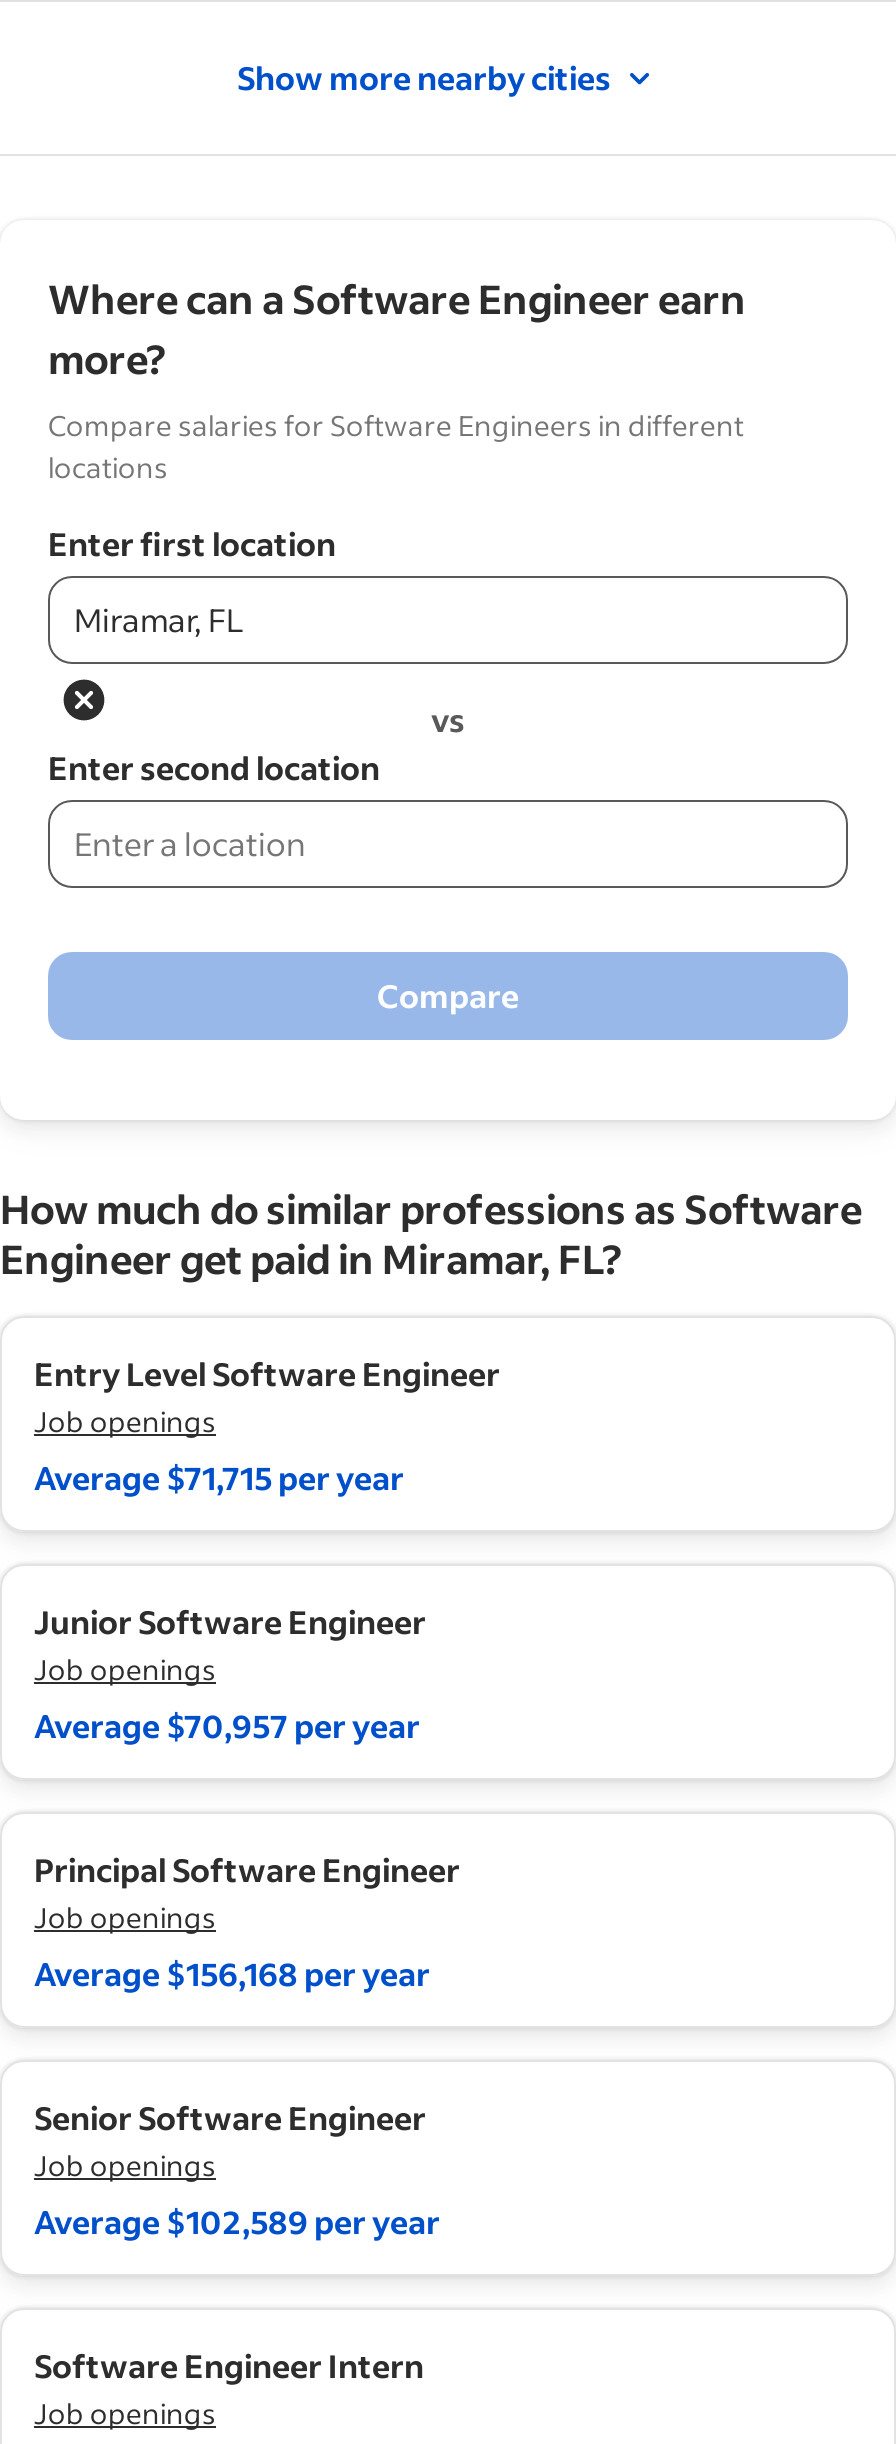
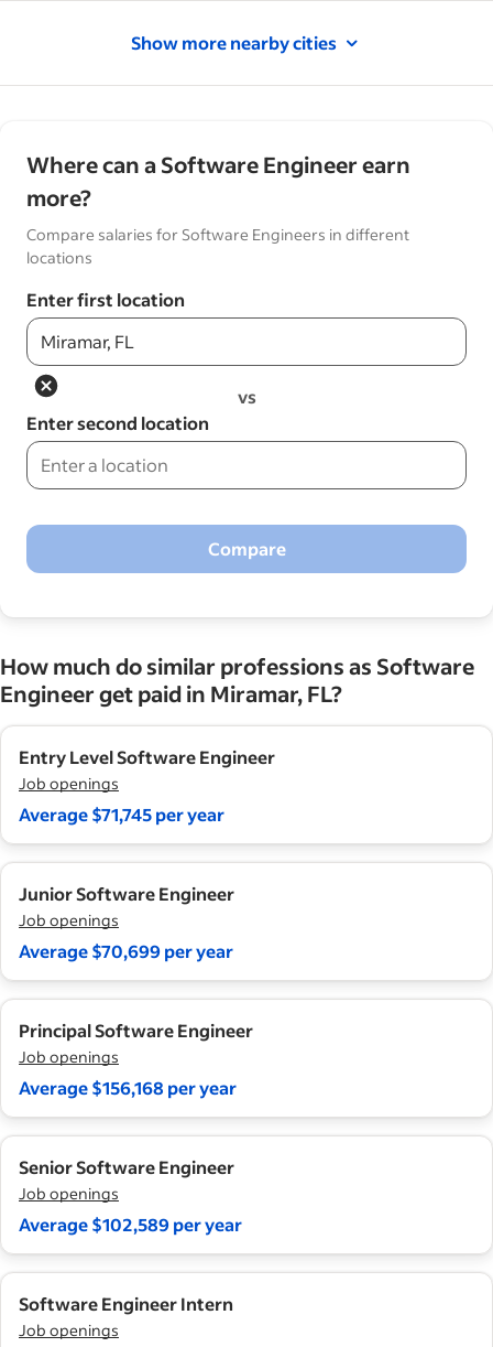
[34,1456,404,1498] Average $71,715 per year -> [19,802,224,826] Average $71,745 per year
[34,1704,420,1746] Average $70,957 per year -> [19,939,233,962] Average $70,699 per year

